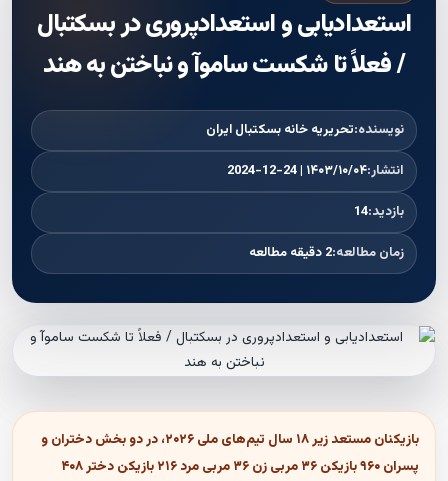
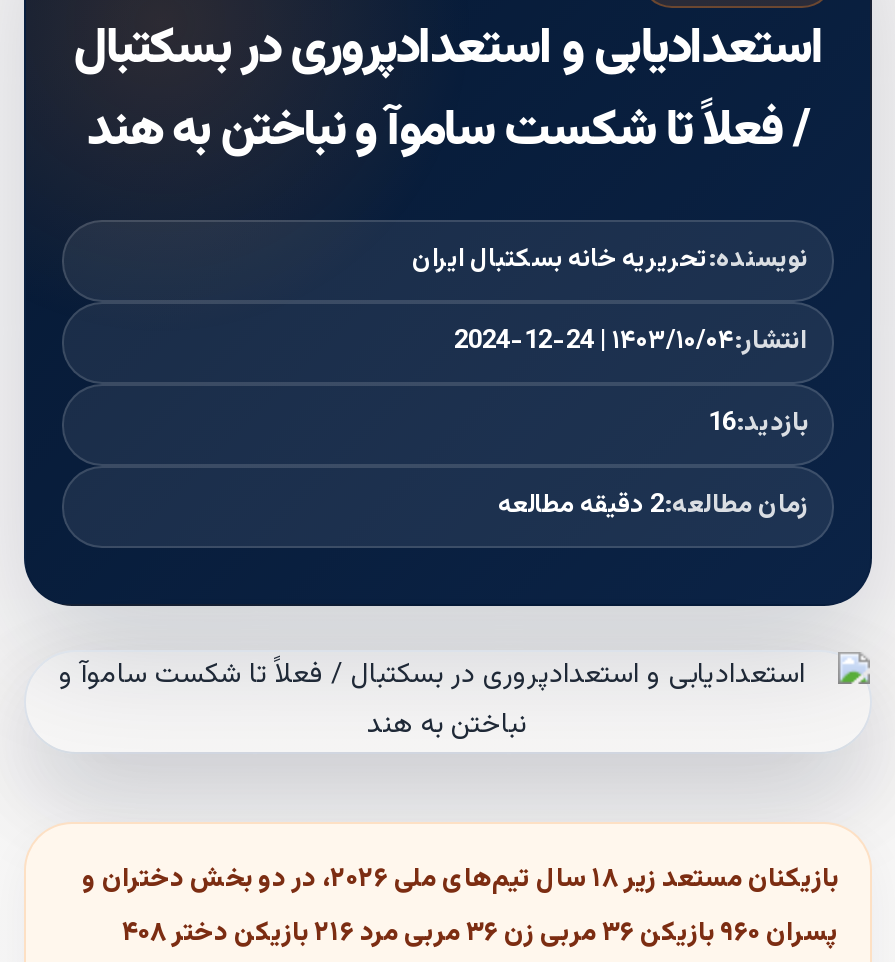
[354,202,404,222] بازدید:14 -> [708,404,808,444] بازدید:16

